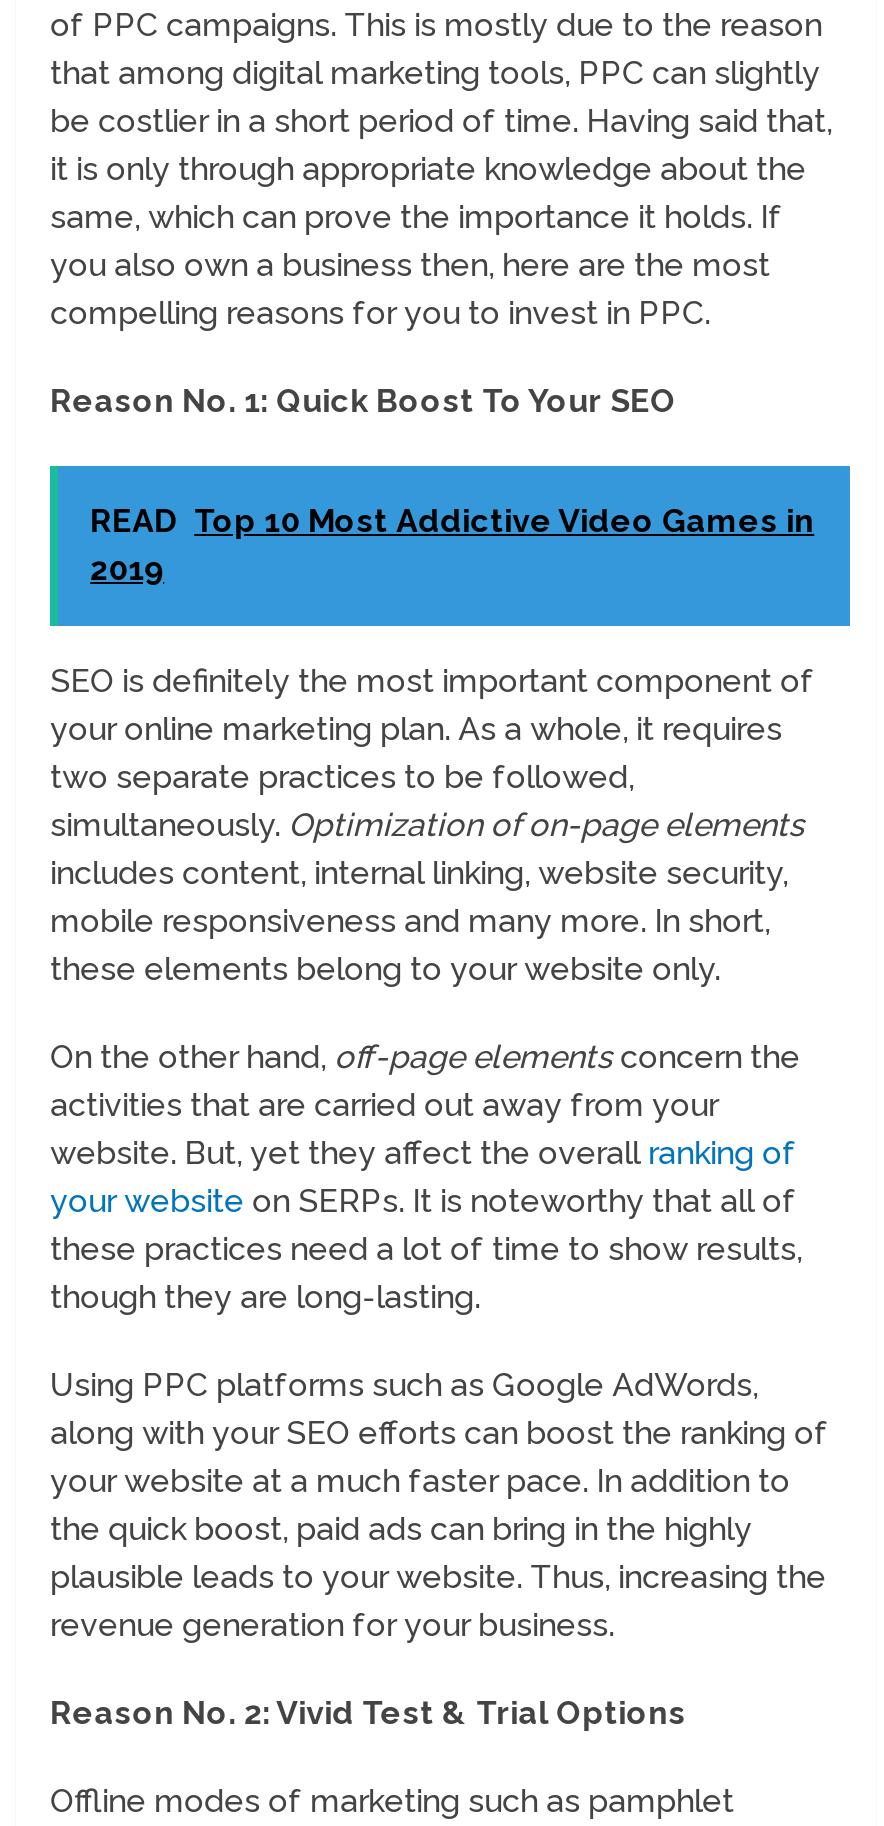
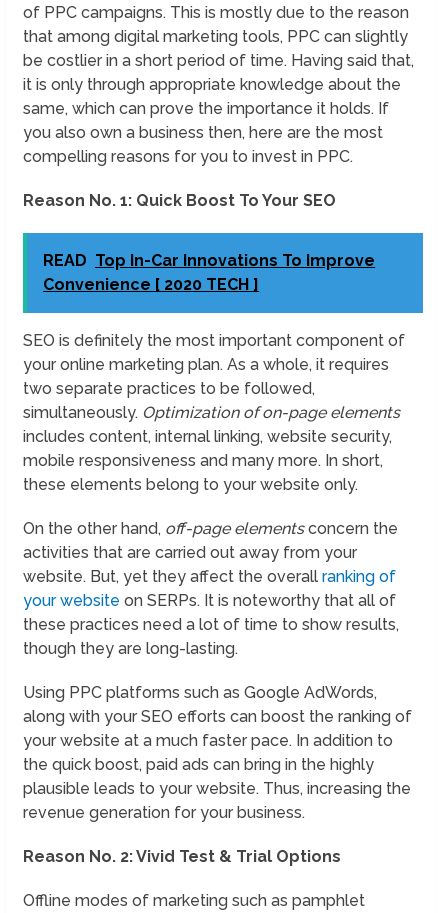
[90,502,814,588] READ Top 10 Most Addictive Video Games in | 2019 -> [43,251,375,294] READ Top In-Car Innovations To Improve | Convenience [ 2020 TECH ]

